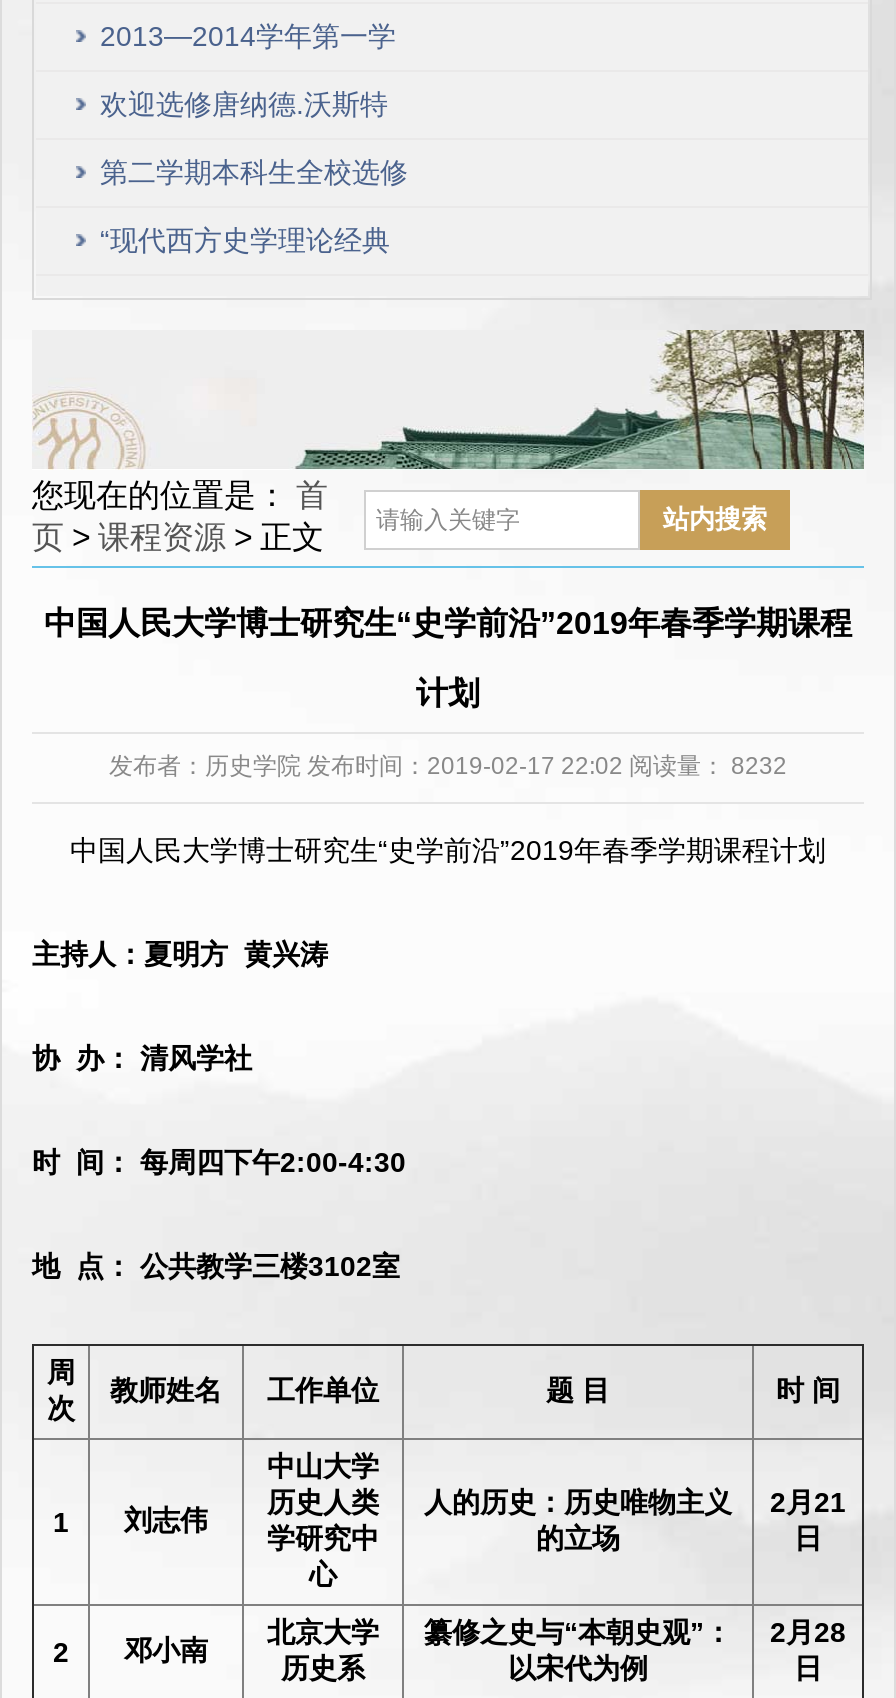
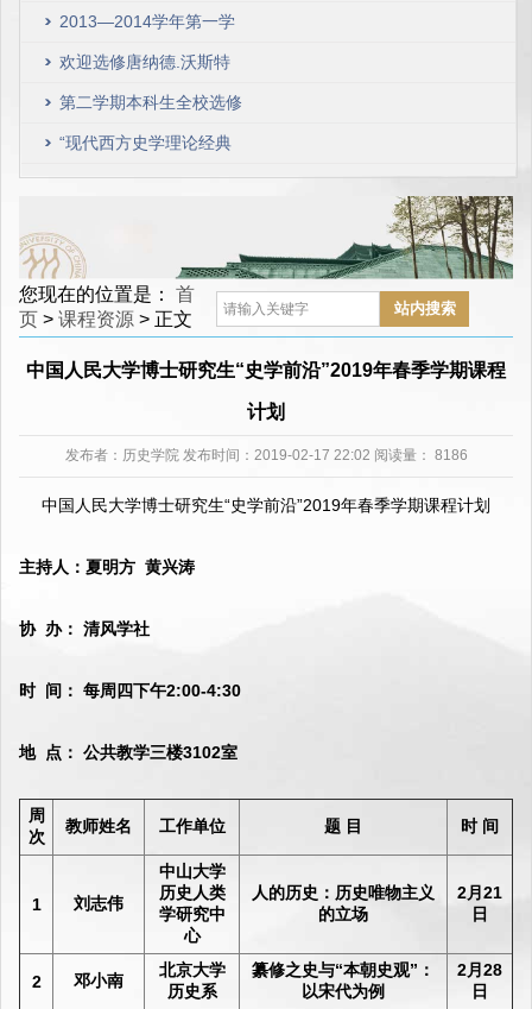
[109,752,787,780] 发布者：历史学院发布时间：2019-02-17 22:02 阅读量：8232 -> [65,447,467,464] 发布者：历史学院发布时间：2019-02-17 22:02 阅读量：8186

